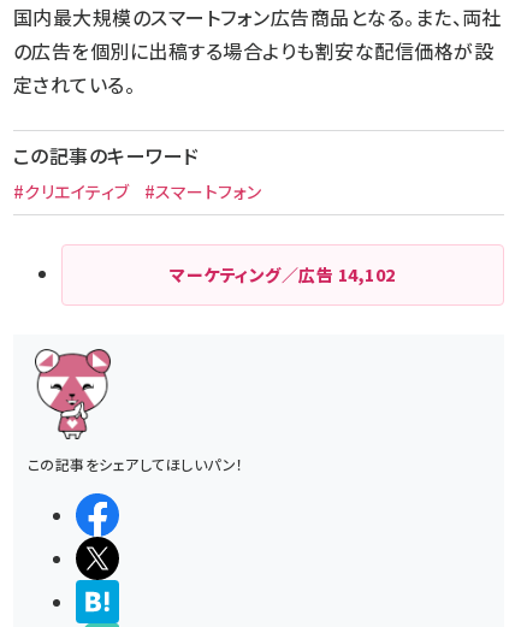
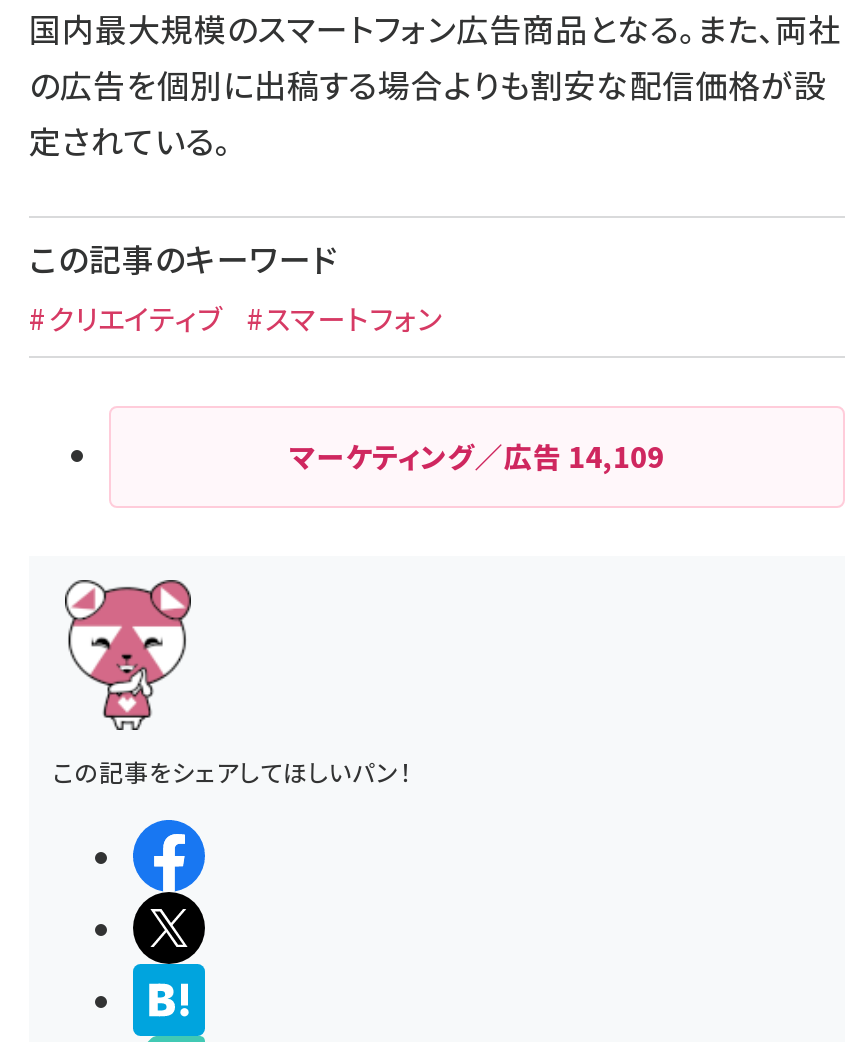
[170,262,395,286] マーケティング／広告14,102 -> [290,436,664,476] マーケティング／広告14,109

